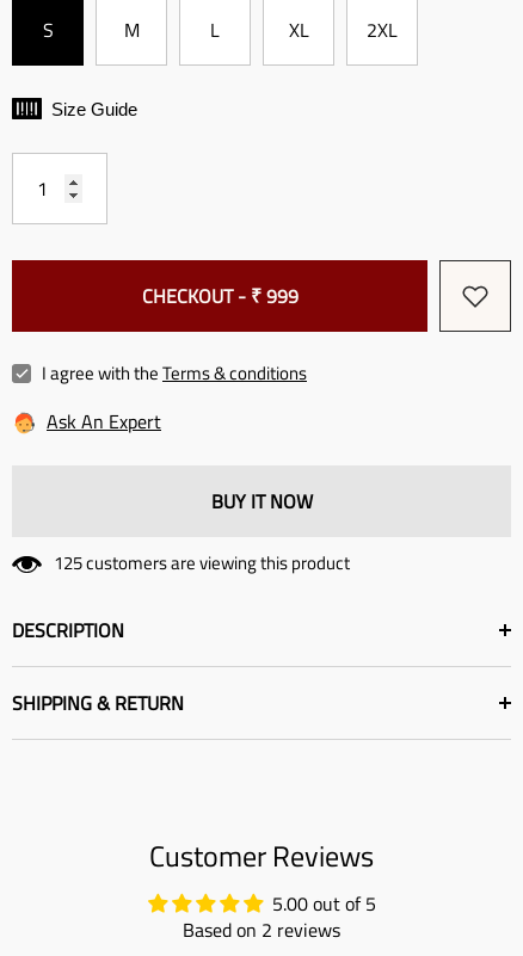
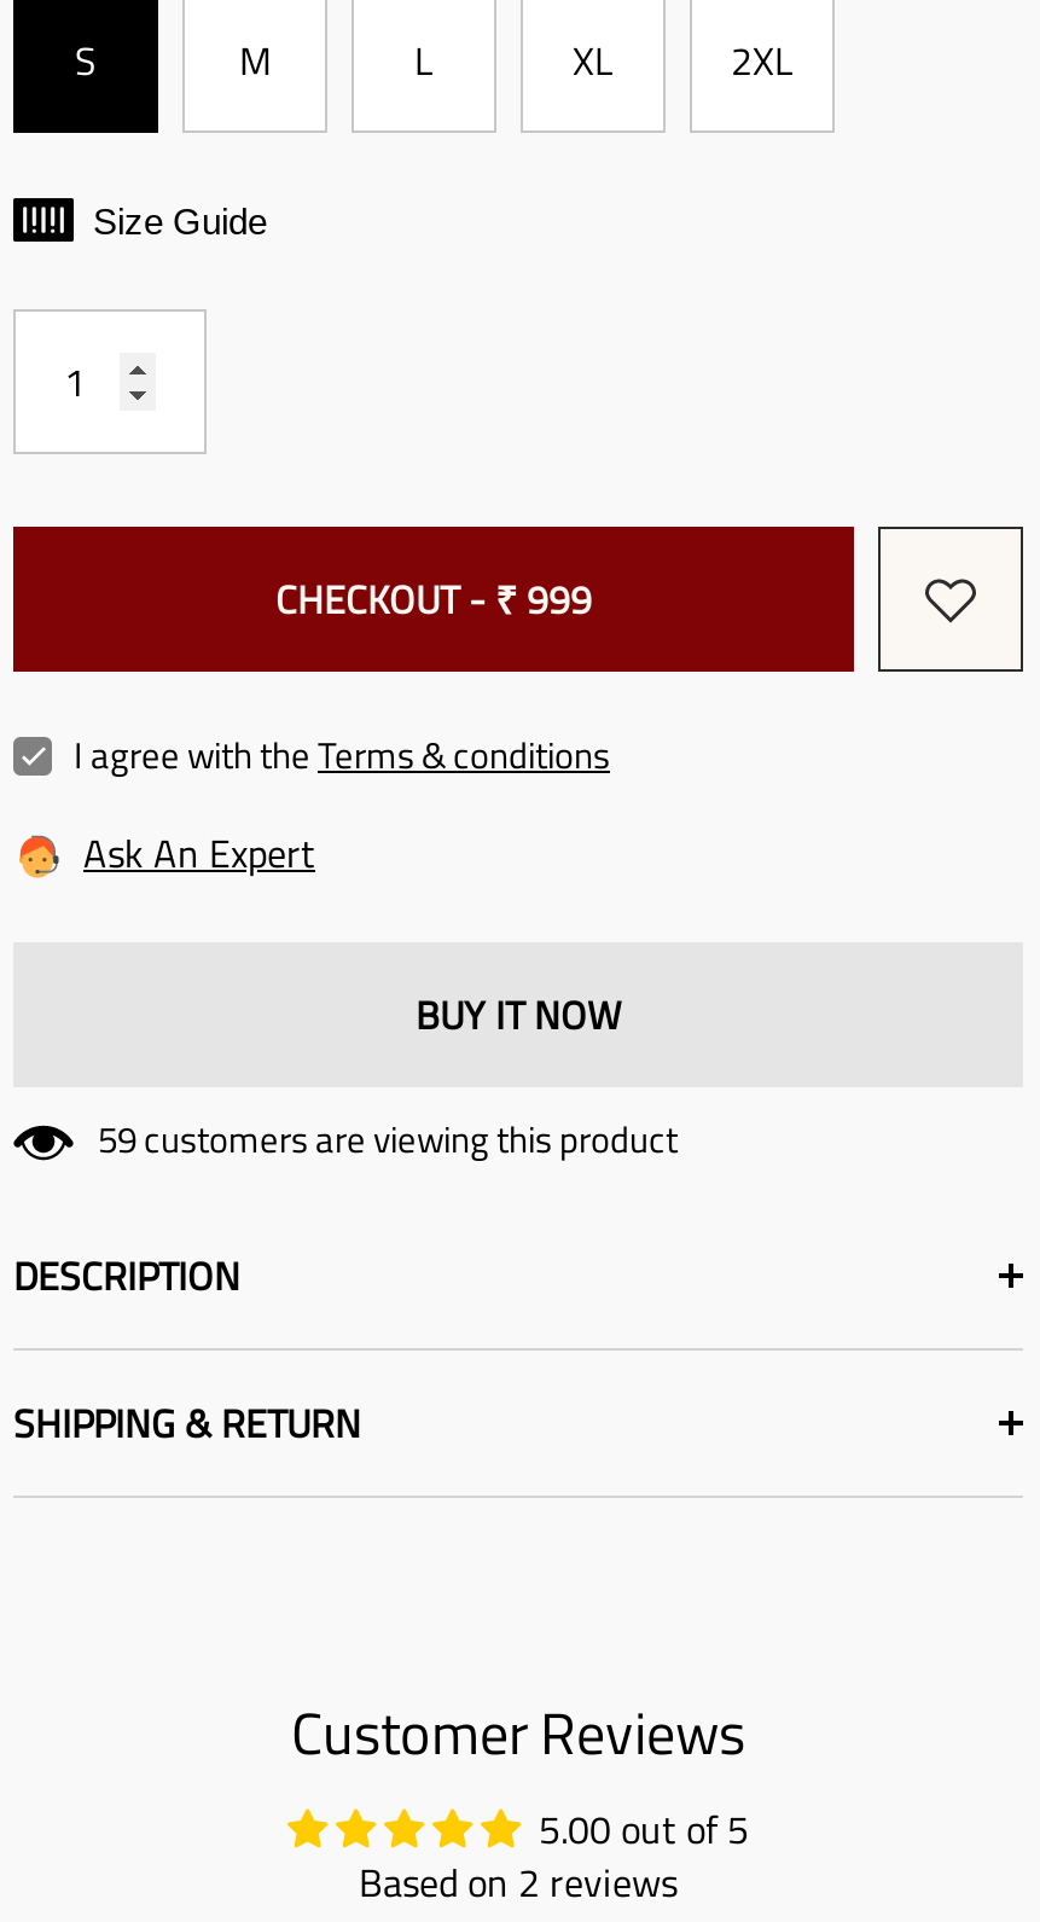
[54,549,350,577] 125 customers are viewing this product -> [98,1112,678,1167] 59 customers are viewing this product

